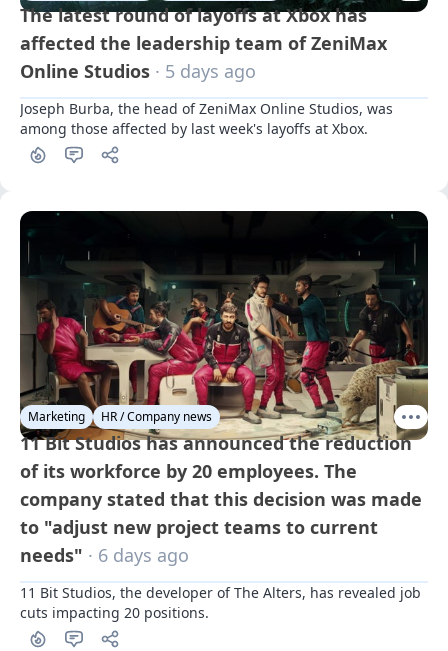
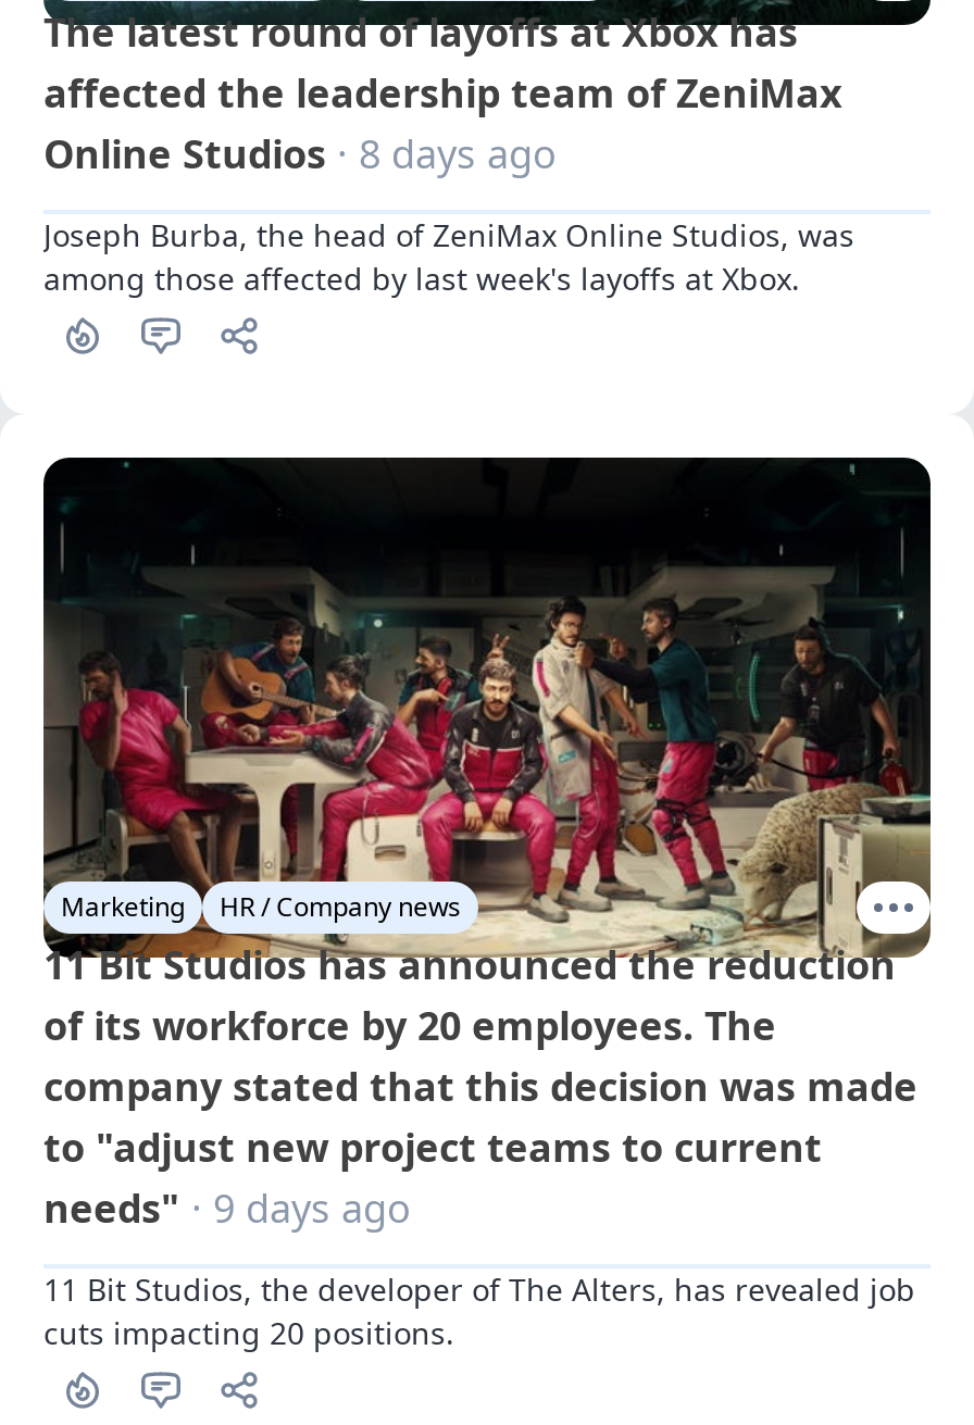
[20,59,256,83] Online Studios · 5 days ago -> [43,127,557,180] Online Studios · 8 days ago
[20,543,189,567] needs" · 6 days ago -> [43,1182,411,1234] needs" · 9 days ago

